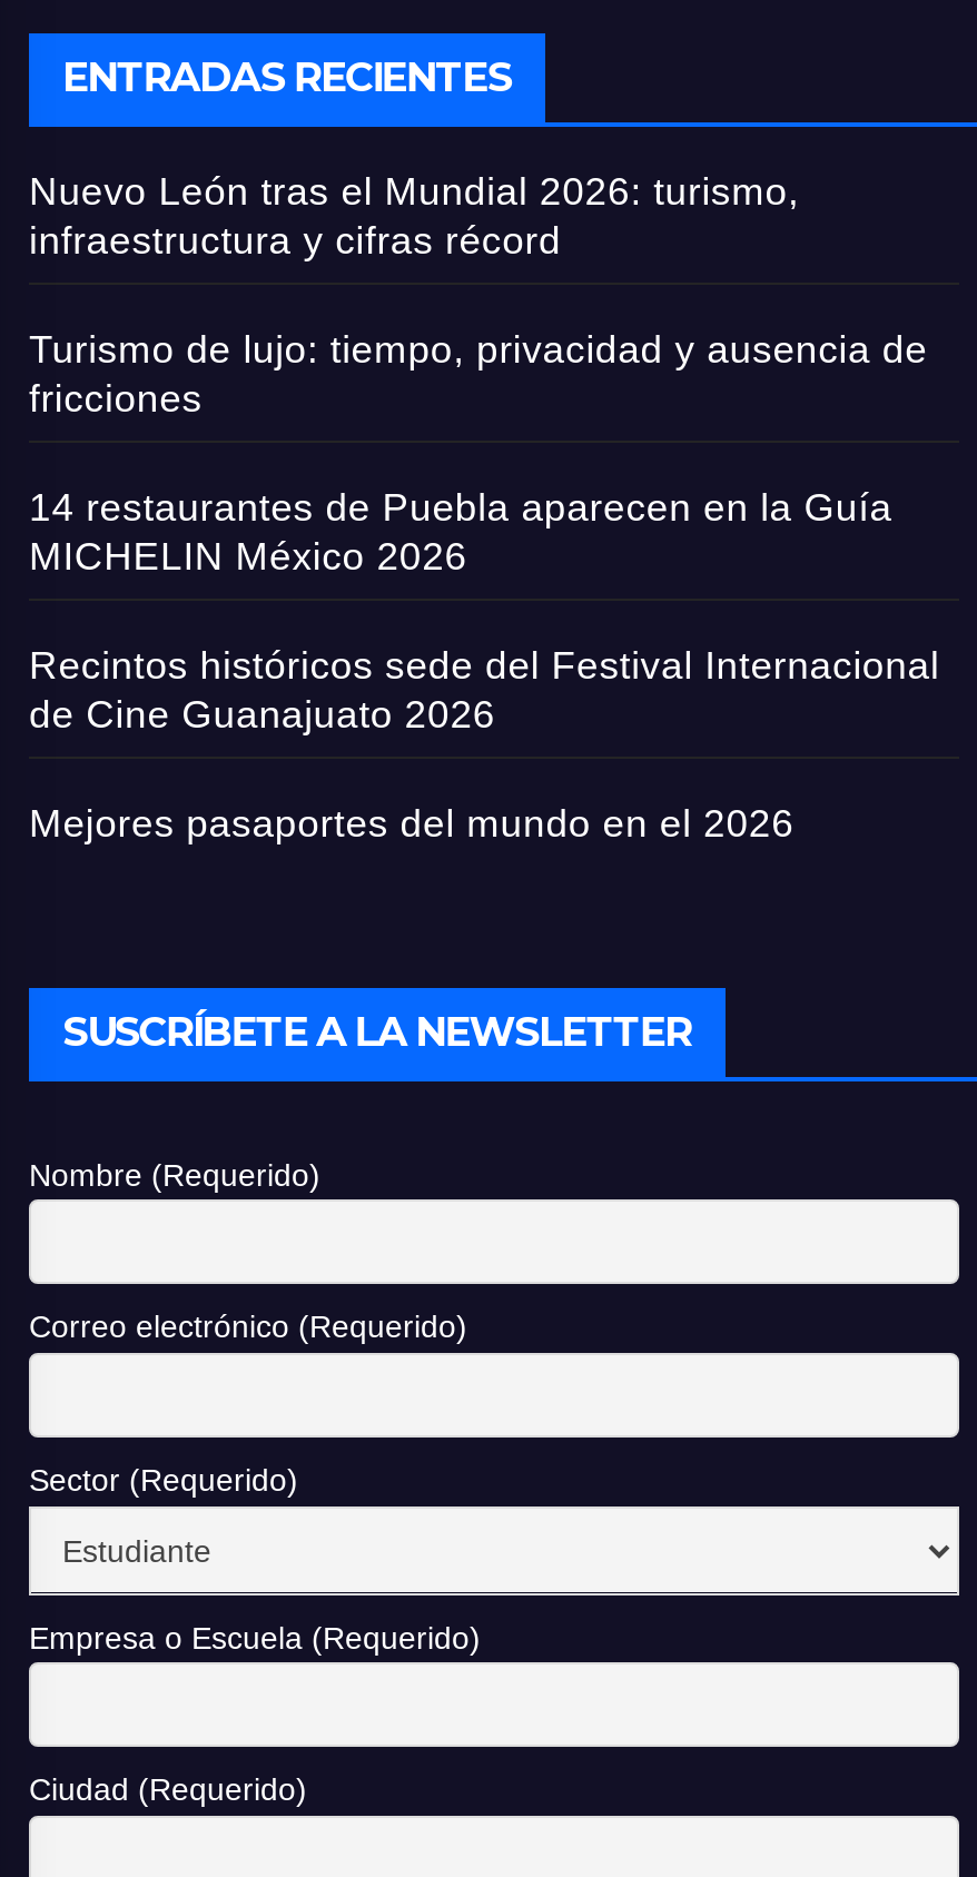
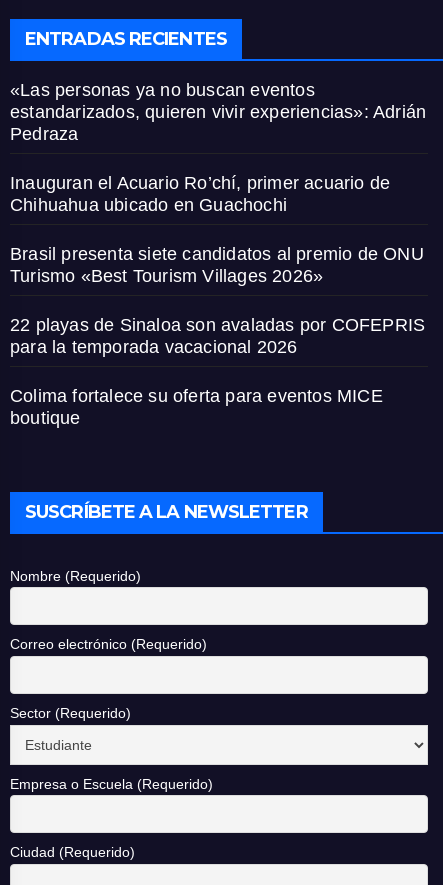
[29,169,799,262] Nuevo León tras el Mundial 2026: turismo, | infraestructura y cifras récord -> [10,80,426,144] «Las personas ya no buscan eventos | estandarizados, quieren vivir experiencias»: Adrián | Pedraza
[29,327,928,420] Turismo de lujo: tiempo, privacidad y ausencia de | fricciones -> [10,173,390,215] Inauguran el Acuario Ro’chí, primer acuario de | Chihuahua ubicado en Guachochi
[29,485,892,578] 14 restaurantes de Puebla aparecen en la Guía | MICHELIN México 2026 -> [10,244,424,286] Brasil presenta siete candidatos al premio de ONU | Turismo «Best Tourism Villages 2026»
[29,643,940,736] Recintos históricos sede del Festival Internacional | de Cine Guanajuato 2026 -> [10,315,425,357] 22 playas de Sinaloa son avaladas por COFEPRIS | para la temporada vacacional 2026
[29,801,794,845] Mejores pasaportes del mundo en el 2026 -> [10,386,383,428] Colima fortalece su oferta para eventos MICE | boutique

